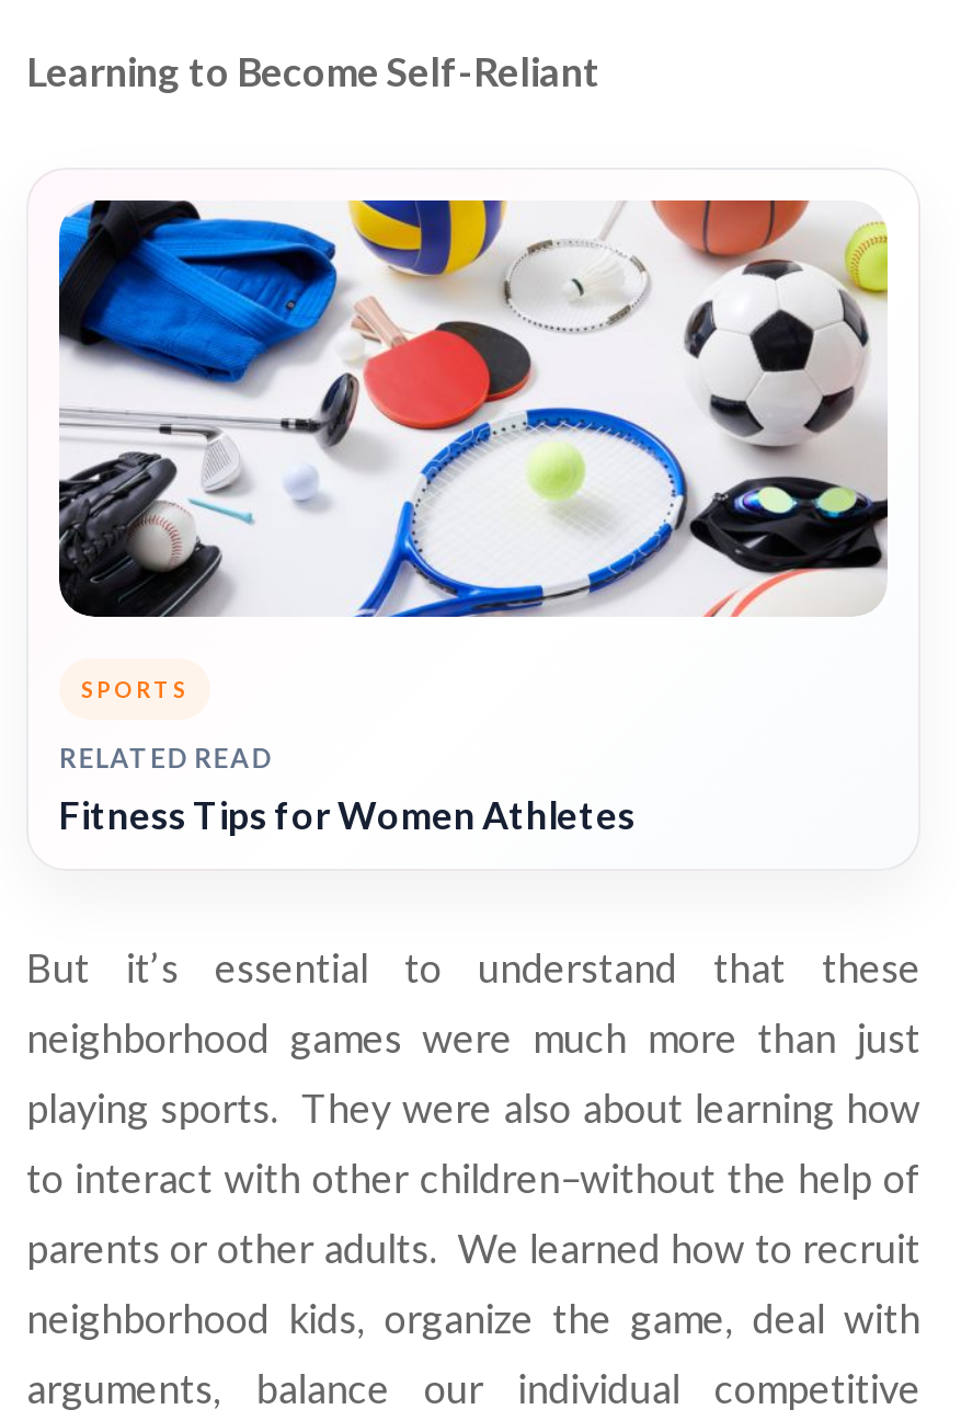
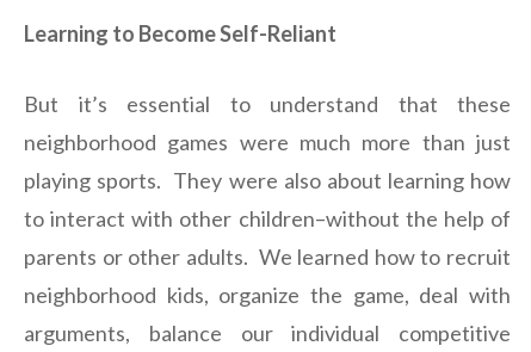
[57,198,890,837] [image] | SPORTS | RELATED READ | Fitness Tips for Women Athletes -> none

